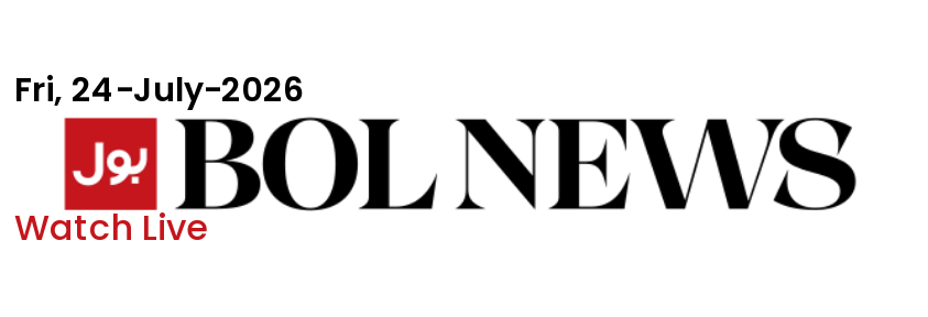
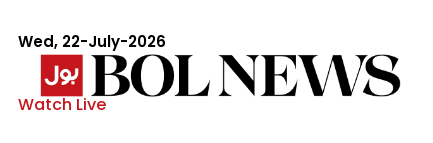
[14,66,305,112] Fri, 24-July-2026 -> [18,31,166,52] Wed, 22-July-2026

